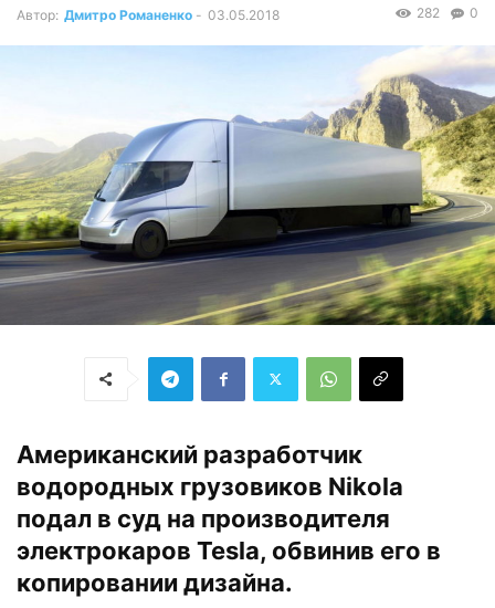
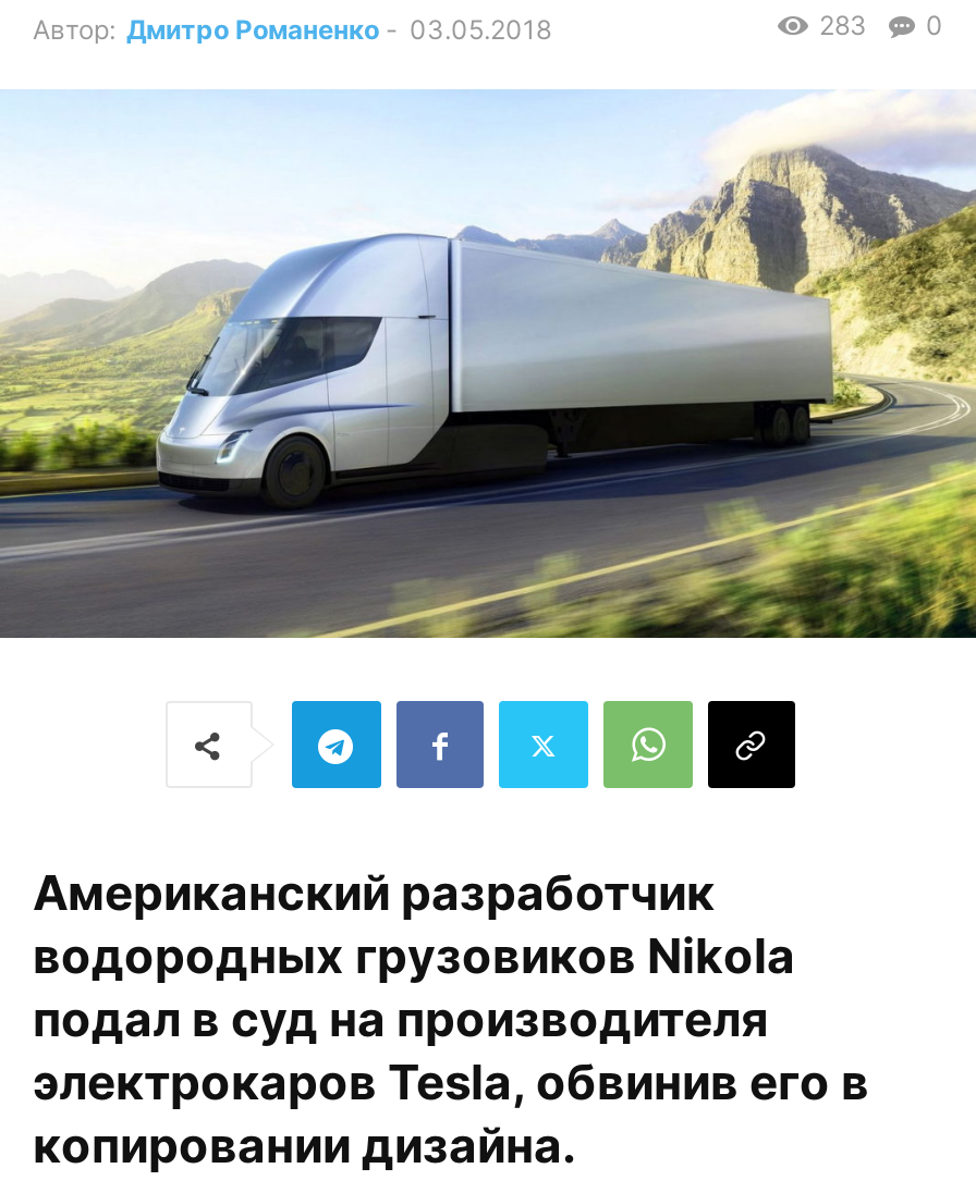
[417,4,478,21] 282 0 -> [819,9,943,41] 283 0

